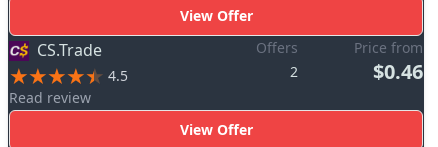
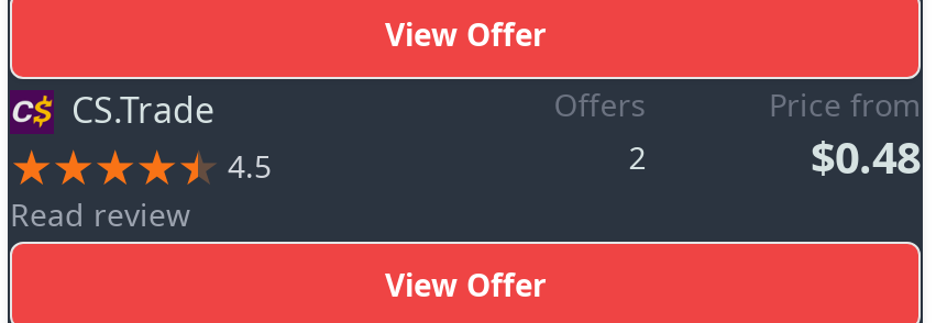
[373,58,423,85] $0.46 -> [811,128,921,188] $0.48

